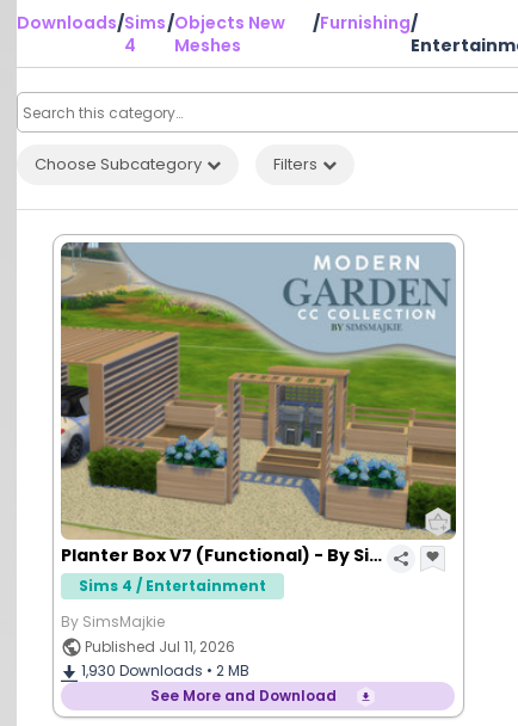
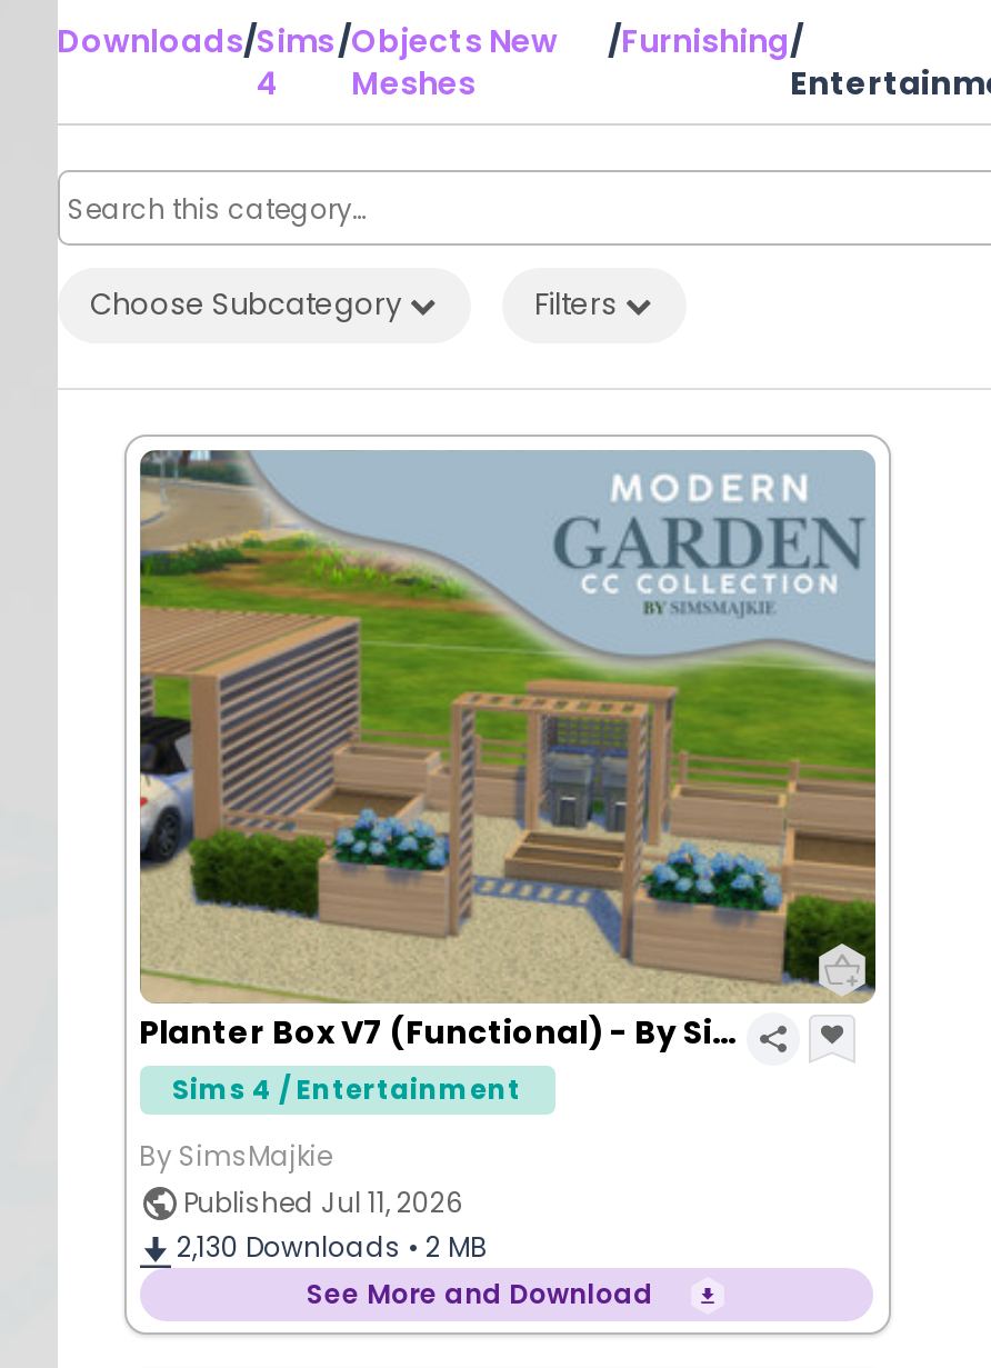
[81,660,249,681] 1,930 Downloads • 2 MB -> [177,1228,488,1266] 2,130 Downloads • 2 MB

